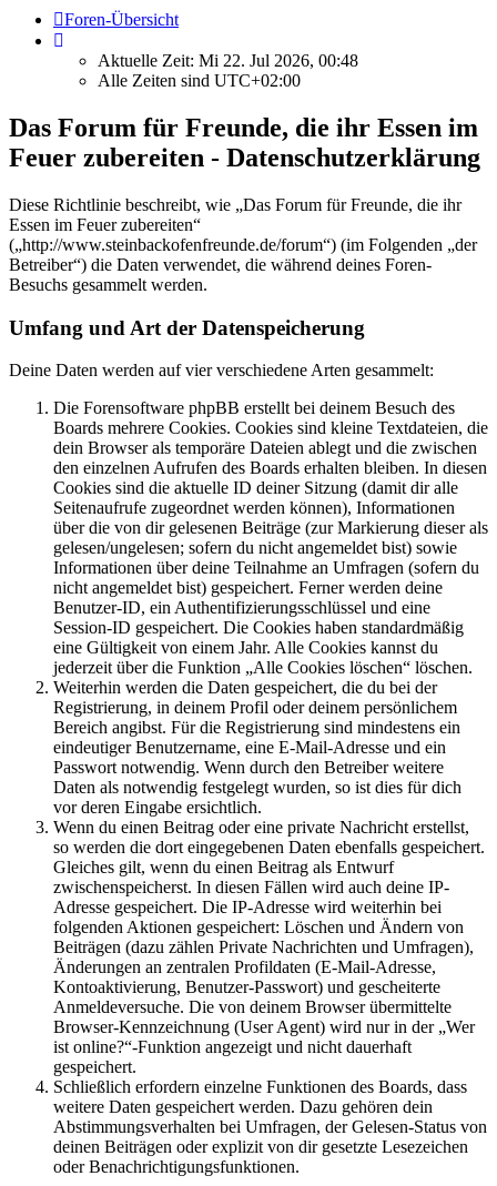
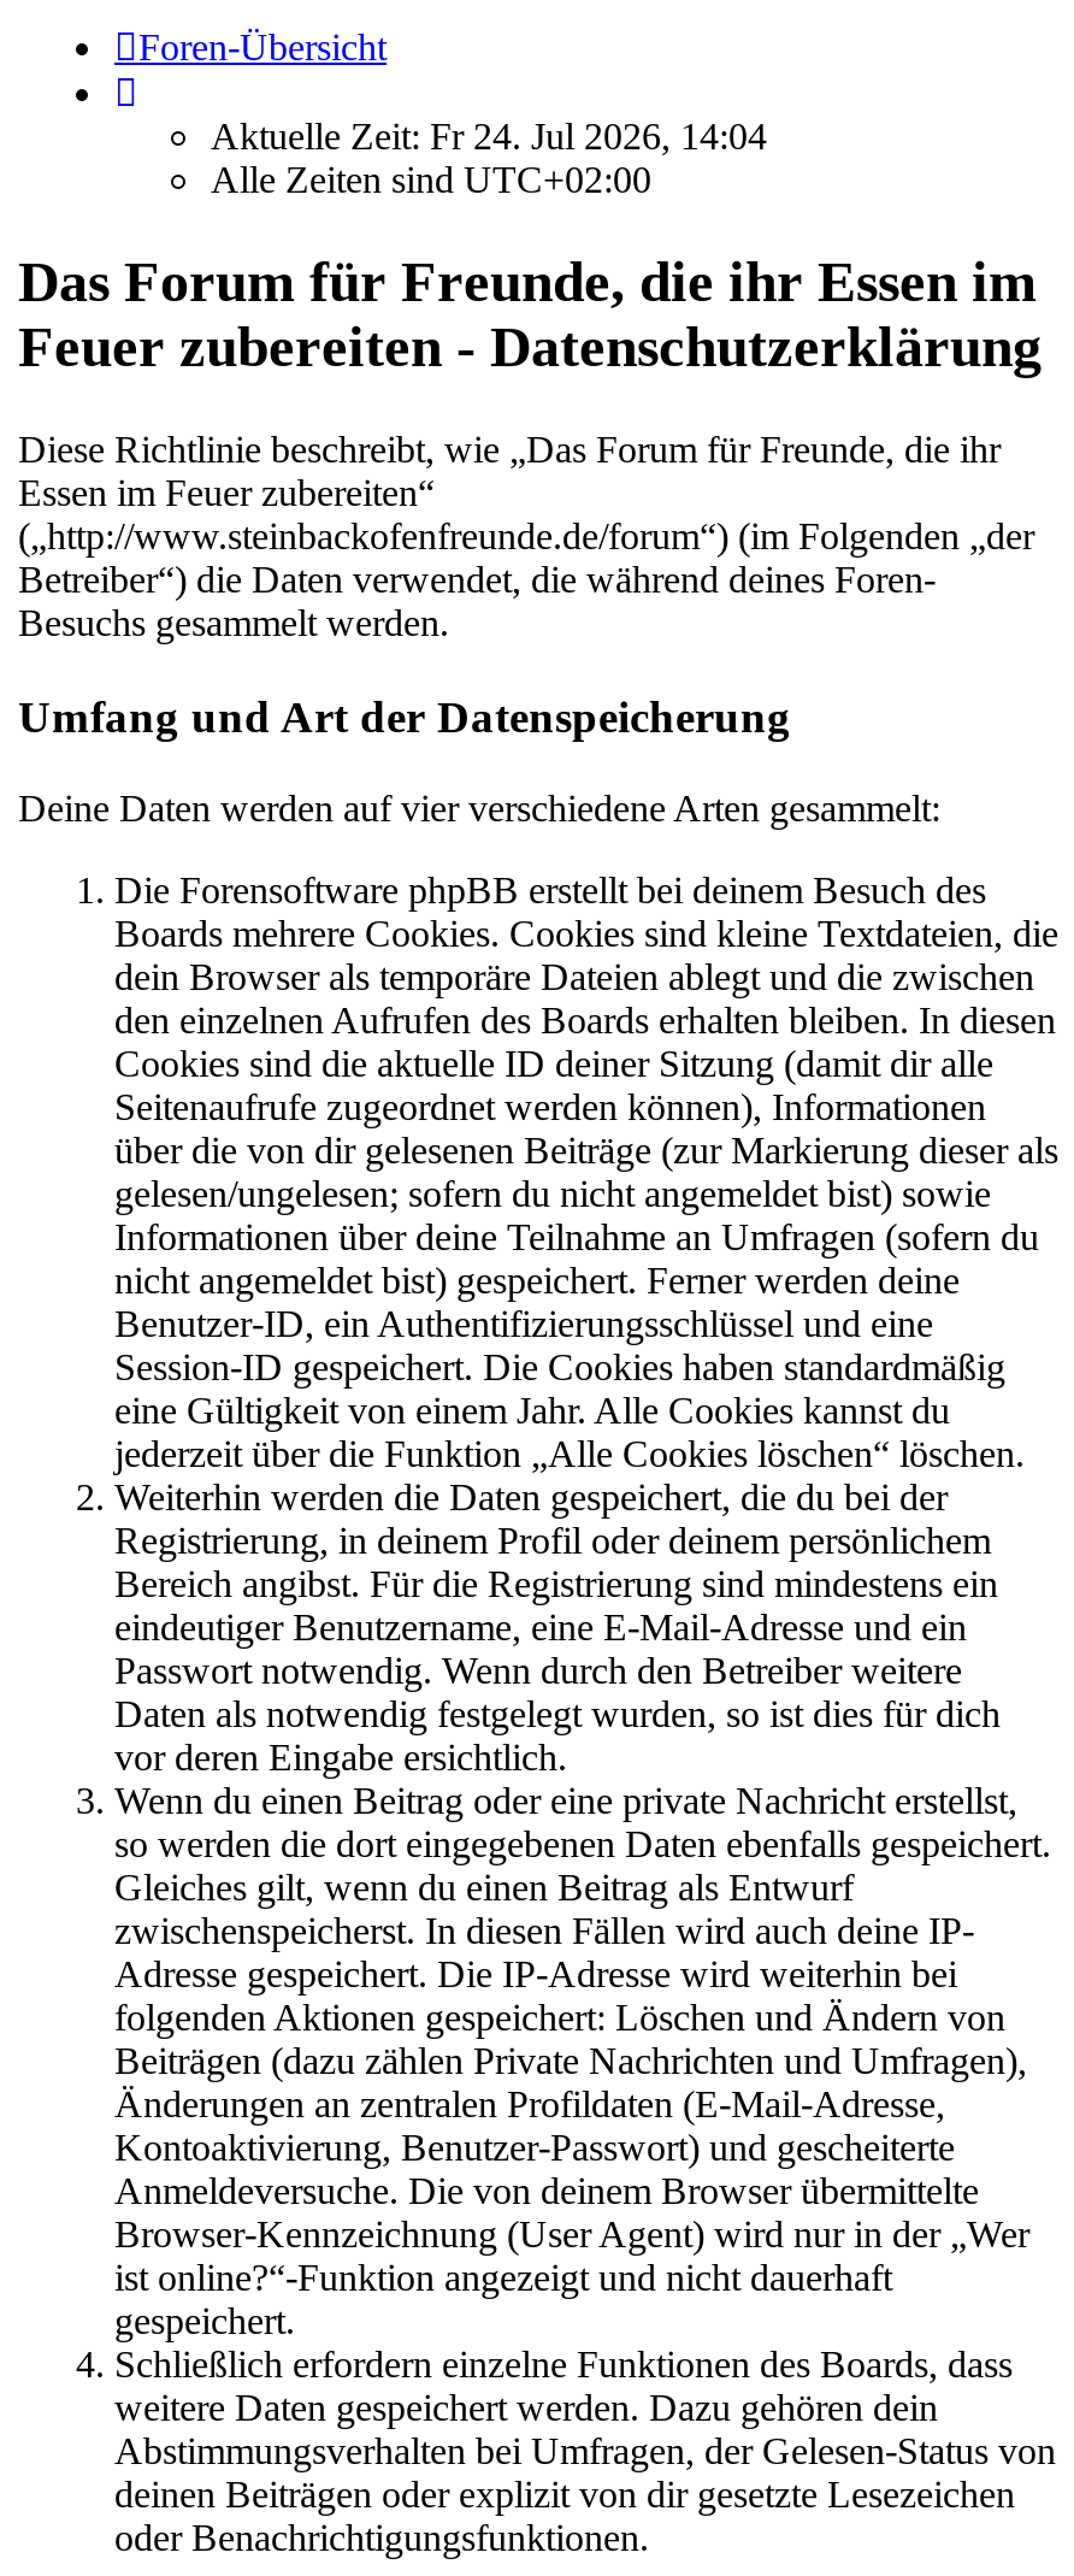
[98,51,358,70] Aktuelle Zeit: Mi 22. Jul 2026, 00:48 -> [211,116,767,157] Aktuelle Zeit: Fr 24. Jul 2026, 14:04

